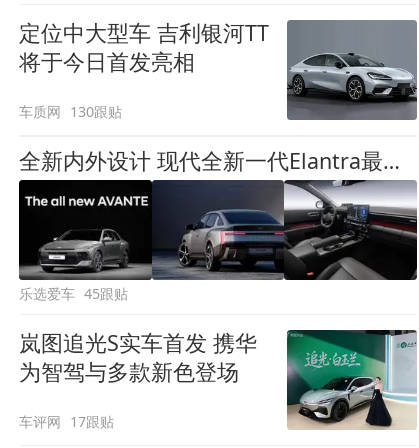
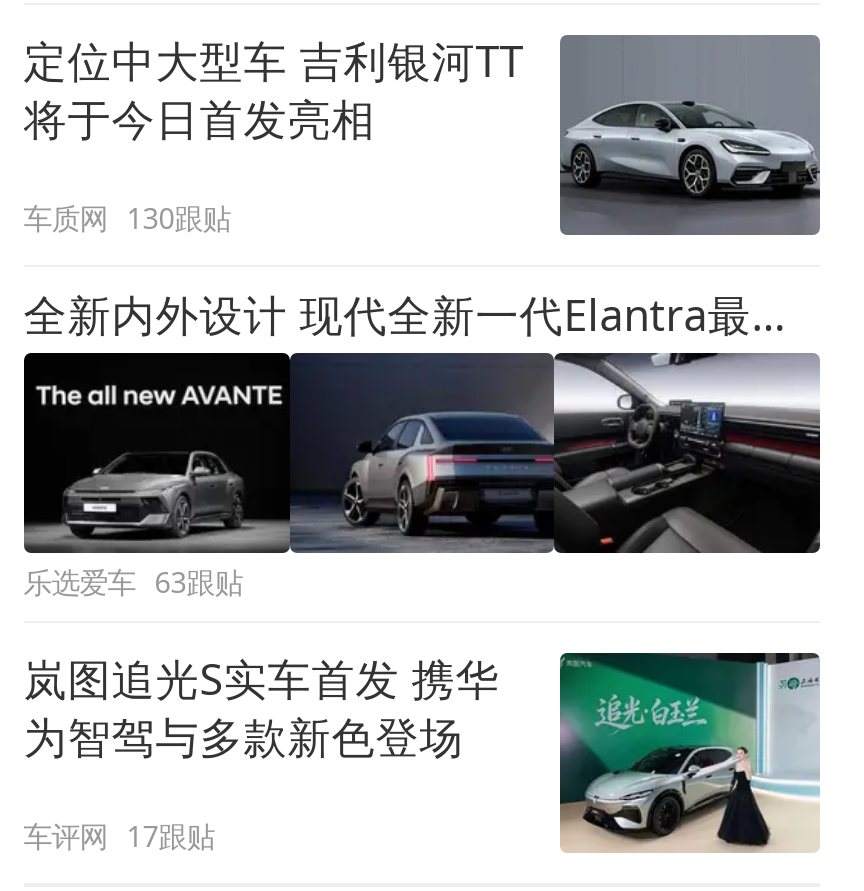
[19,284,128,303] 乐选爱车 45跟贴 -> [23,562,243,600] 乐选爱车 63跟贴

